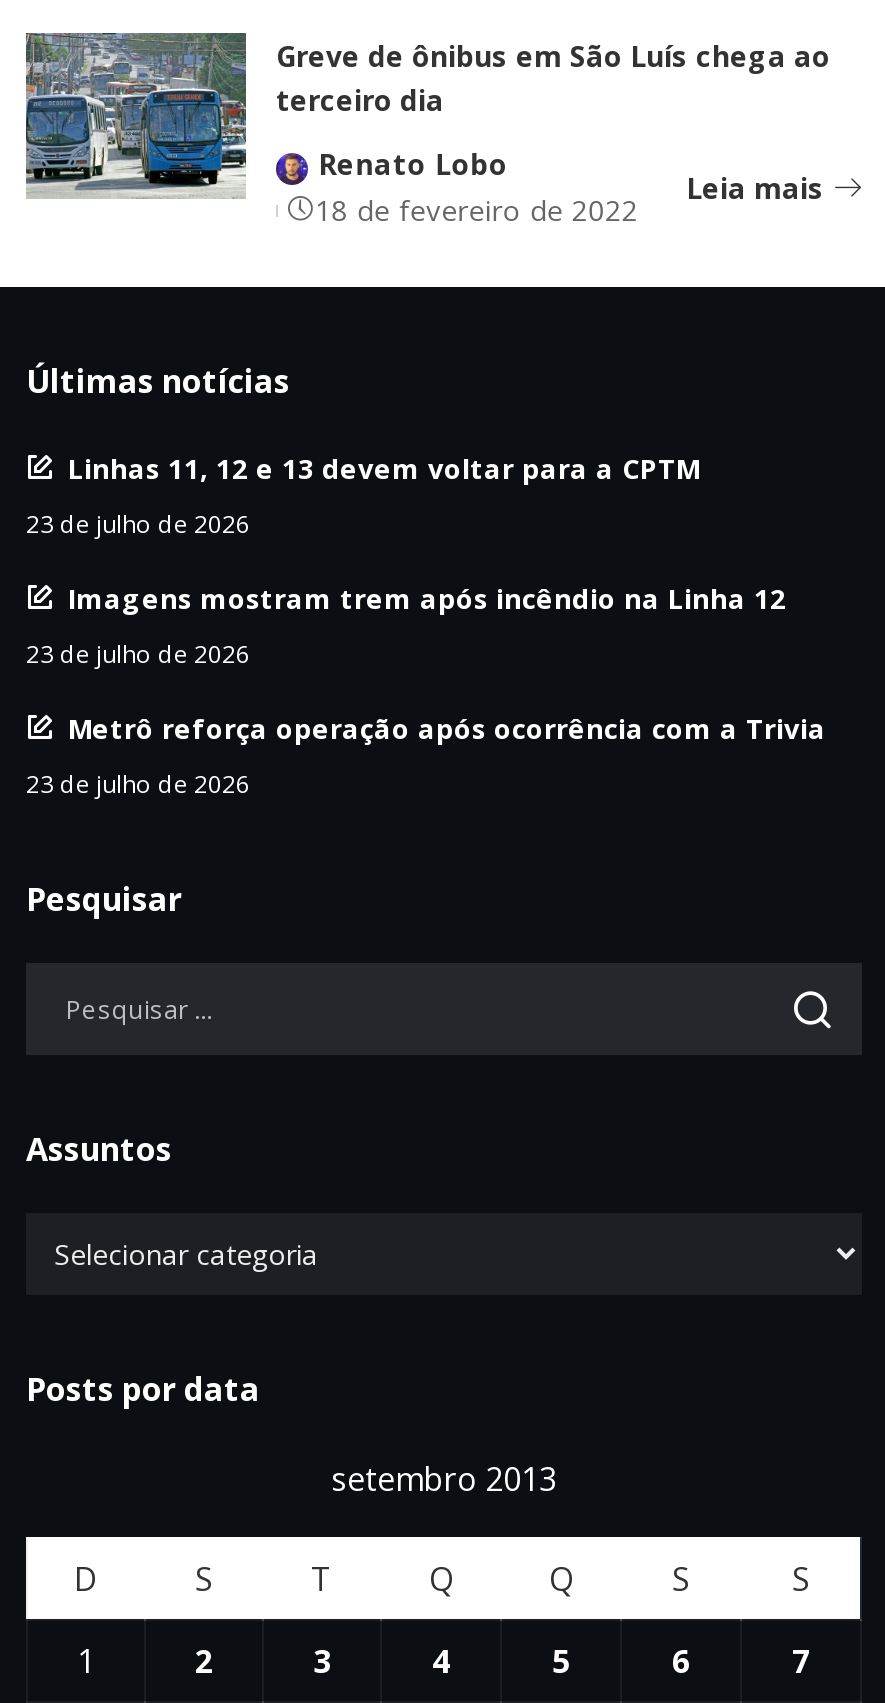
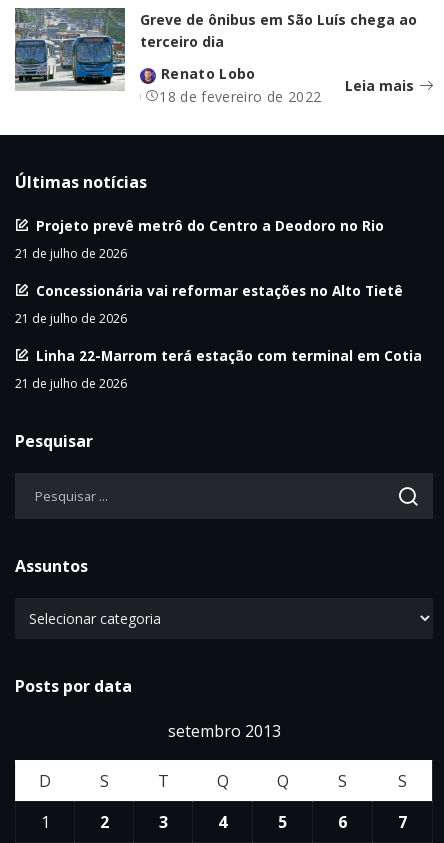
[68,450,700,488] Linhas 11, 12 e 13 devem voltar para a CPTM -> [36,216,384,235] Projeto prevê metrô do Centro a Deodoro no Rio
[26,508,250,542] 23 de julho de 2026 -> [15,245,127,262] 21 de julho de 2026
[68,580,786,618] Imagens mostram trem após incêndio na Linha 12 -> [36,281,403,300] Concessionária vai reformar estações no Alto Tietê
[26,638,250,672] 23 de julho de 2026 -> [15,310,127,327] 21 de julho de 2026
[68,710,826,748] Metrô reforça operação após ocorrência com a Trivia -> [36,346,422,365] Linha 22-Marrom terá estação com terminal em Cotia
[26,768,250,802] 23 de julho de 2026 -> [15,375,127,392] 21 de julho de 2026

